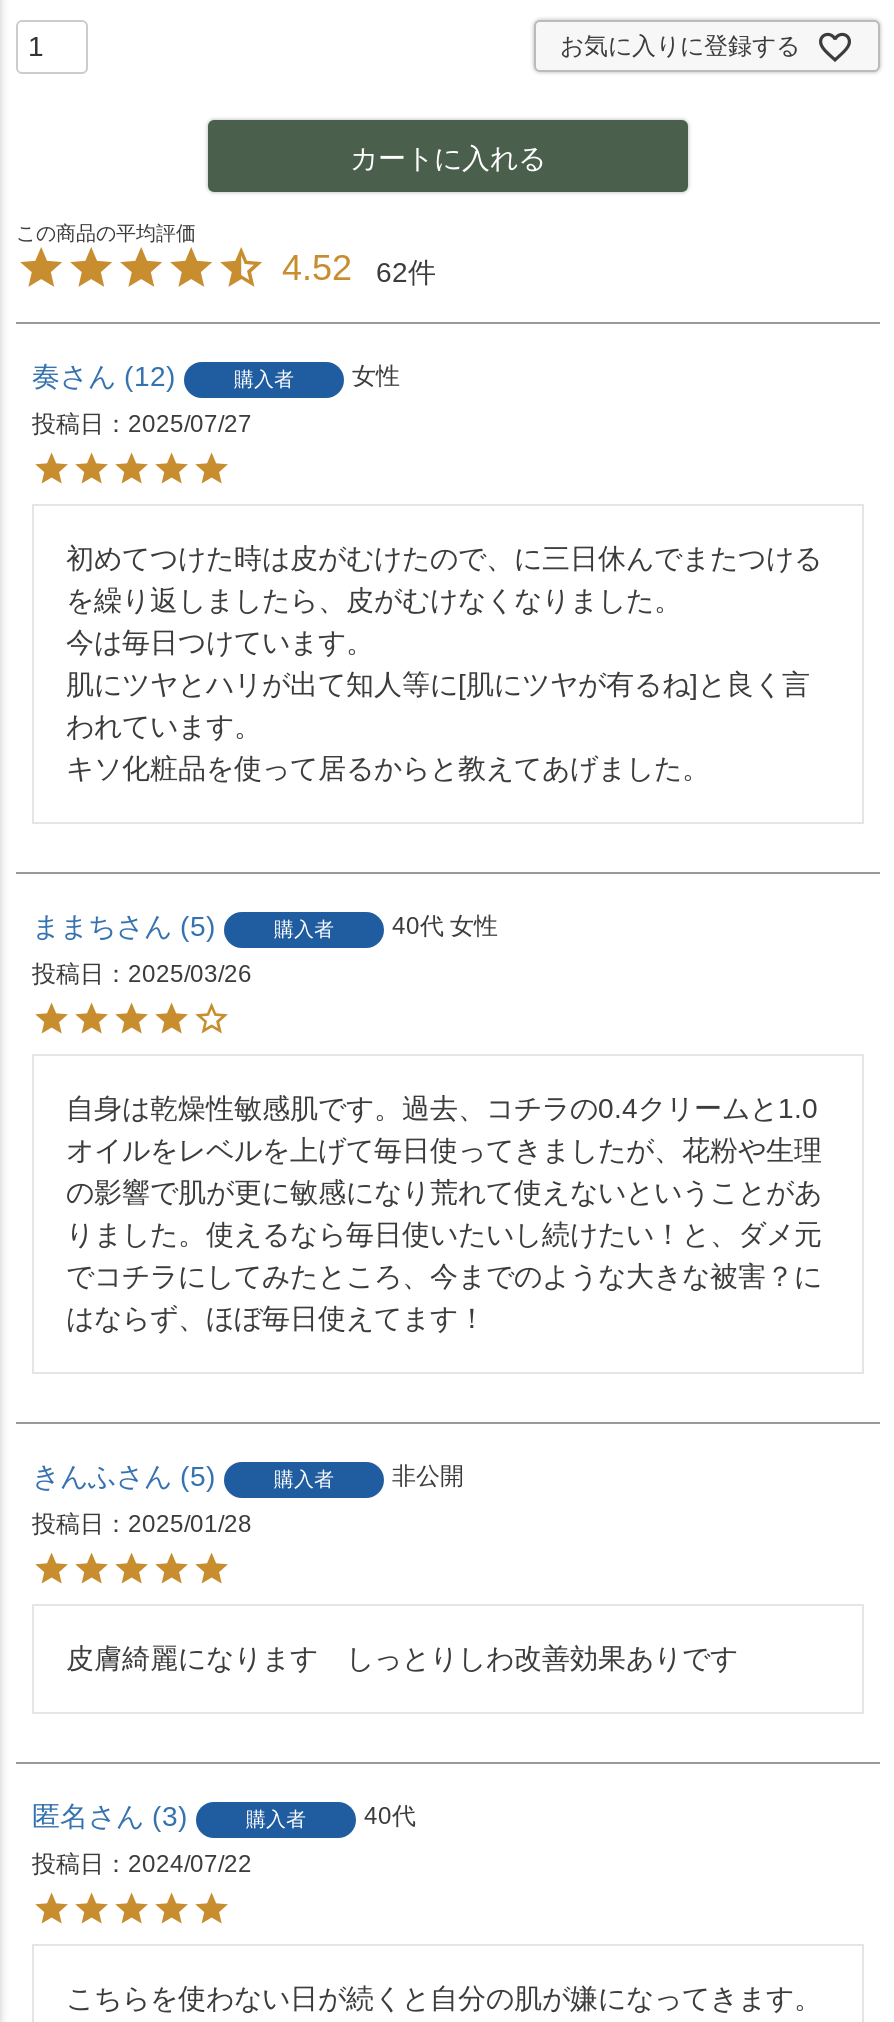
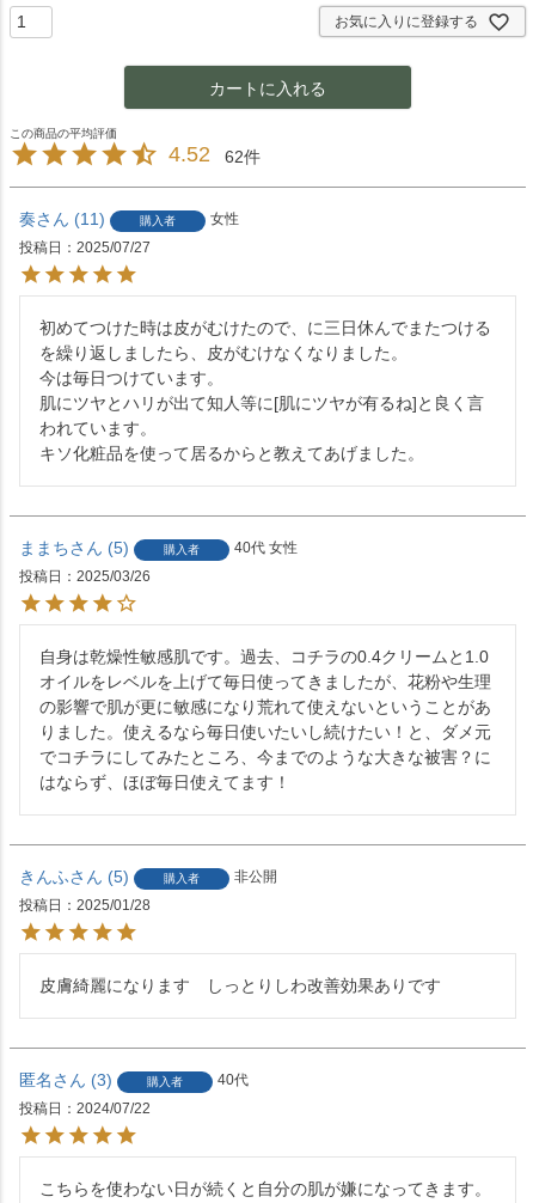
[134,360,166,392] 12 -> [80,209,99,228] 11

